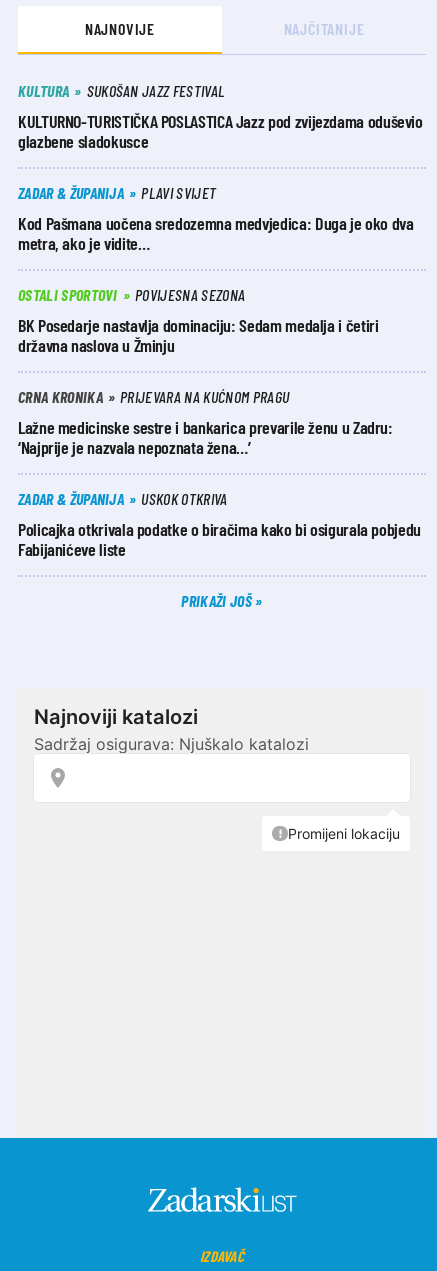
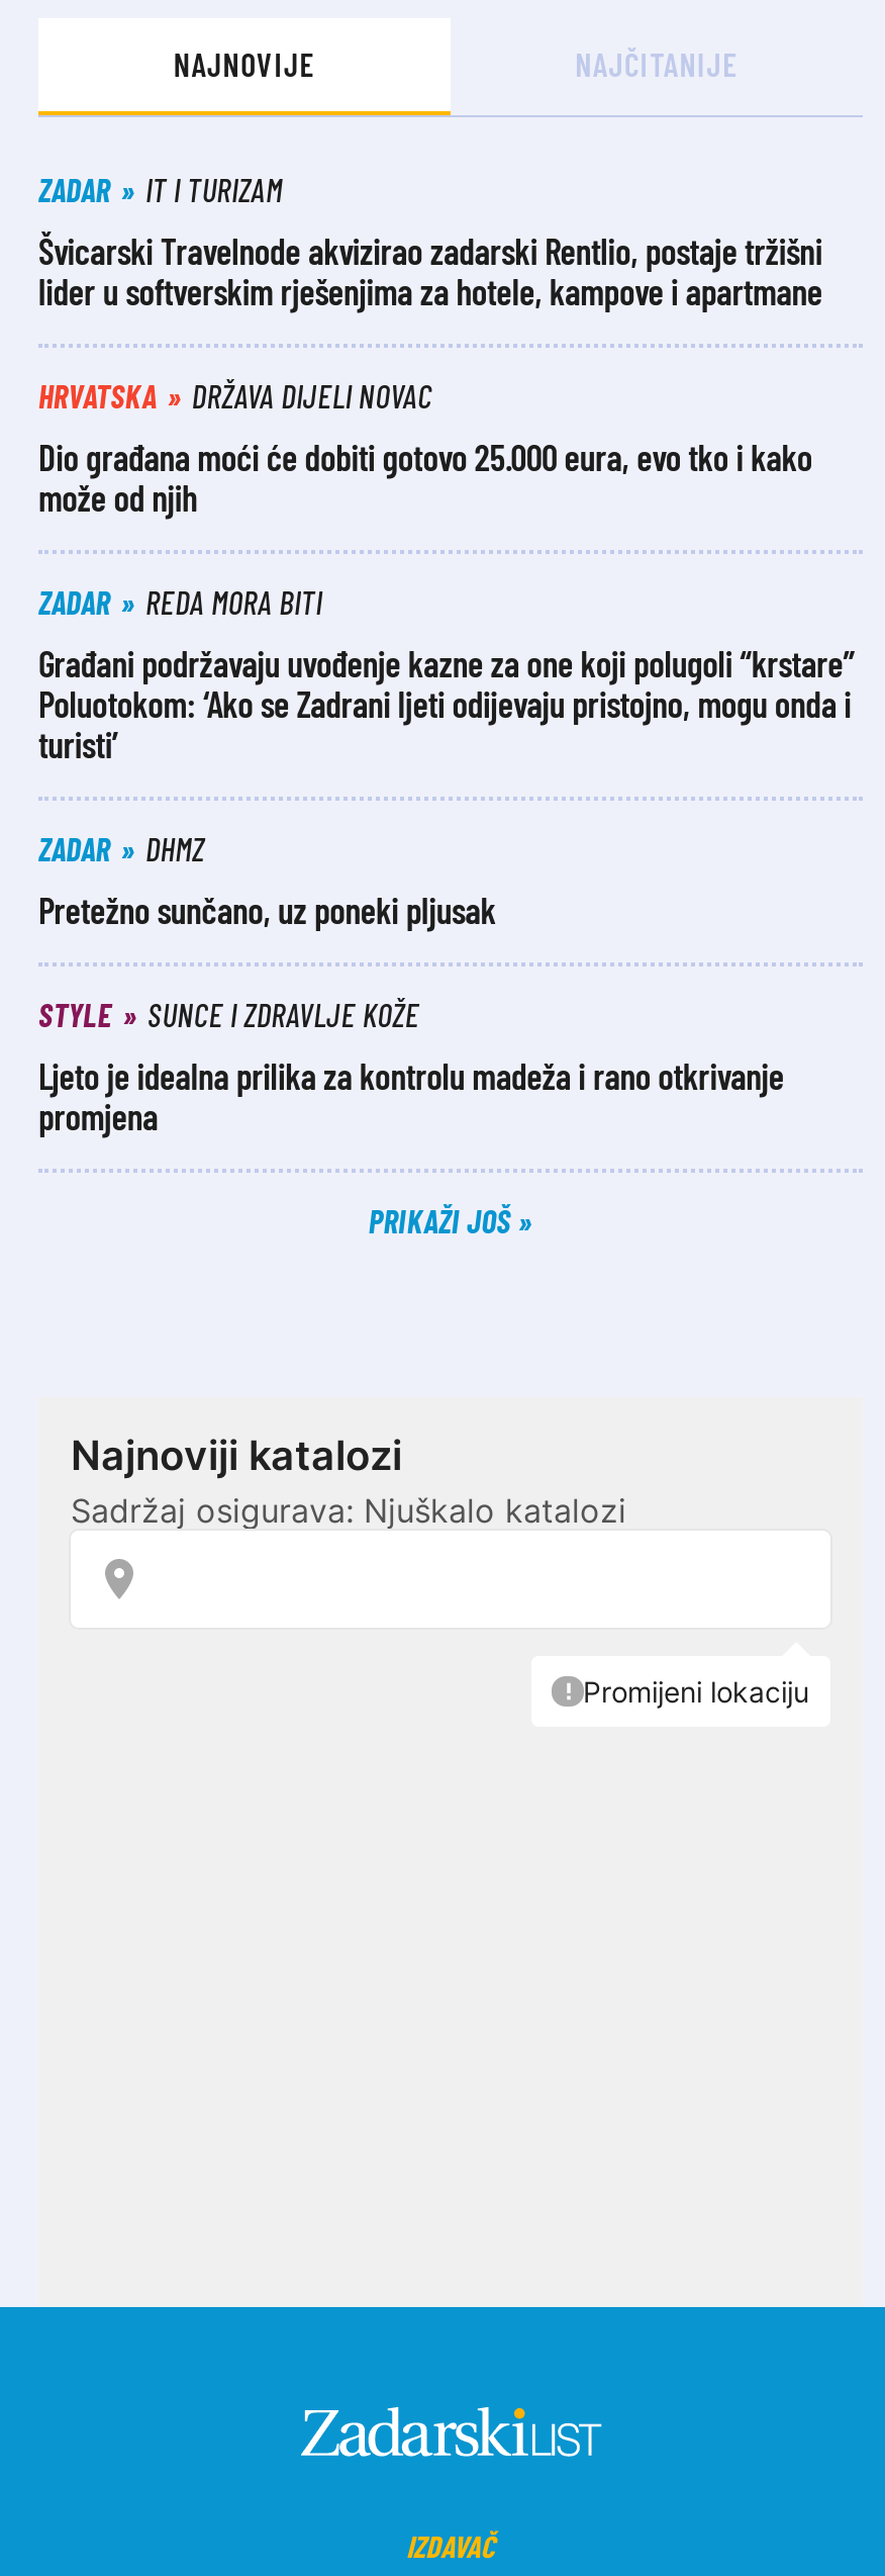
[18,81,224,100] KULTURA | SUKOŠAN JAZZ FESTIVAL -> [38,170,282,208] ZADAR | IT I TURIZAM
[18,110,423,152] KULTURNO-TURISTIČKA POSLASTICA Jazz pod zvijezdama oduševio | glazbene sladokusce -> [38,228,822,313] Švicarski Travelnode akvizirao zadarski Rentlio, postaje tržišni | lider u softverskim rješenjima za hotele, kampove i apartmane
[18,183,216,202] ZADAR & ŽUPANIJA | PLAVI SVIJET -> [38,376,432,415] HRVATSKA | DRŽAVA DIJELI NOVAC
[18,212,413,254] Kod Pašmana uočena sredozemna medvjedica: Duga je oko dva | metra, ako je vidite… -> [38,435,812,520] Dio građana moći će dobiti gotovo 25.000 eura, evo tko i kako | može od njih
[18,285,245,304] OSTALI SPORTOVI | POVIJESNA SEZONA -> [38,582,322,621] ZADAR | REDA MORA BITI
[18,314,378,356] BK Posedarje nastavlja dominaciju: Sedam medalja i četiri | državna naslova u Žminju -> [38,641,855,766] Građani podržavaju uvođenje kazne za one koji polugoli “krstare” | Poluotokom: ‘Ako se Zadrani ljeti odijevaju pristojno, mogu onda i | turisti’
[18,387,289,406] CRNA KRONIKA | PRIJEVARA NA KUĆNOM PRAGU -> [38,829,204,867] ZADAR | DHMZ
[18,416,393,458] Lažne medicinske sestre i bankarica prevarile ženu u Zadru: | ‘Najprije je nazvala nepoznata žena…’ -> [38,888,496,932] Pretežno sunčano, uz poneki pljusak
[18,489,228,508] ZADAR & ŽUPANIJA | USKOK OTKRIVA -> [38,995,420,1033] STYLE | SUNCE I ZDRAVLJE KOŽE
[18,518,421,560] Policajka otkrivala podatke o biračima kako bi osigurala pobjedu | Fabijanićeve liste -> [38,1053,784,1138] Ljeto je idealna prilika za kontrolu madeža i rano otkrivanje | promjena

